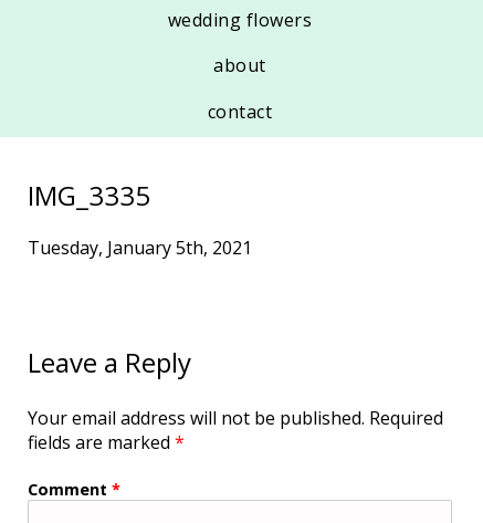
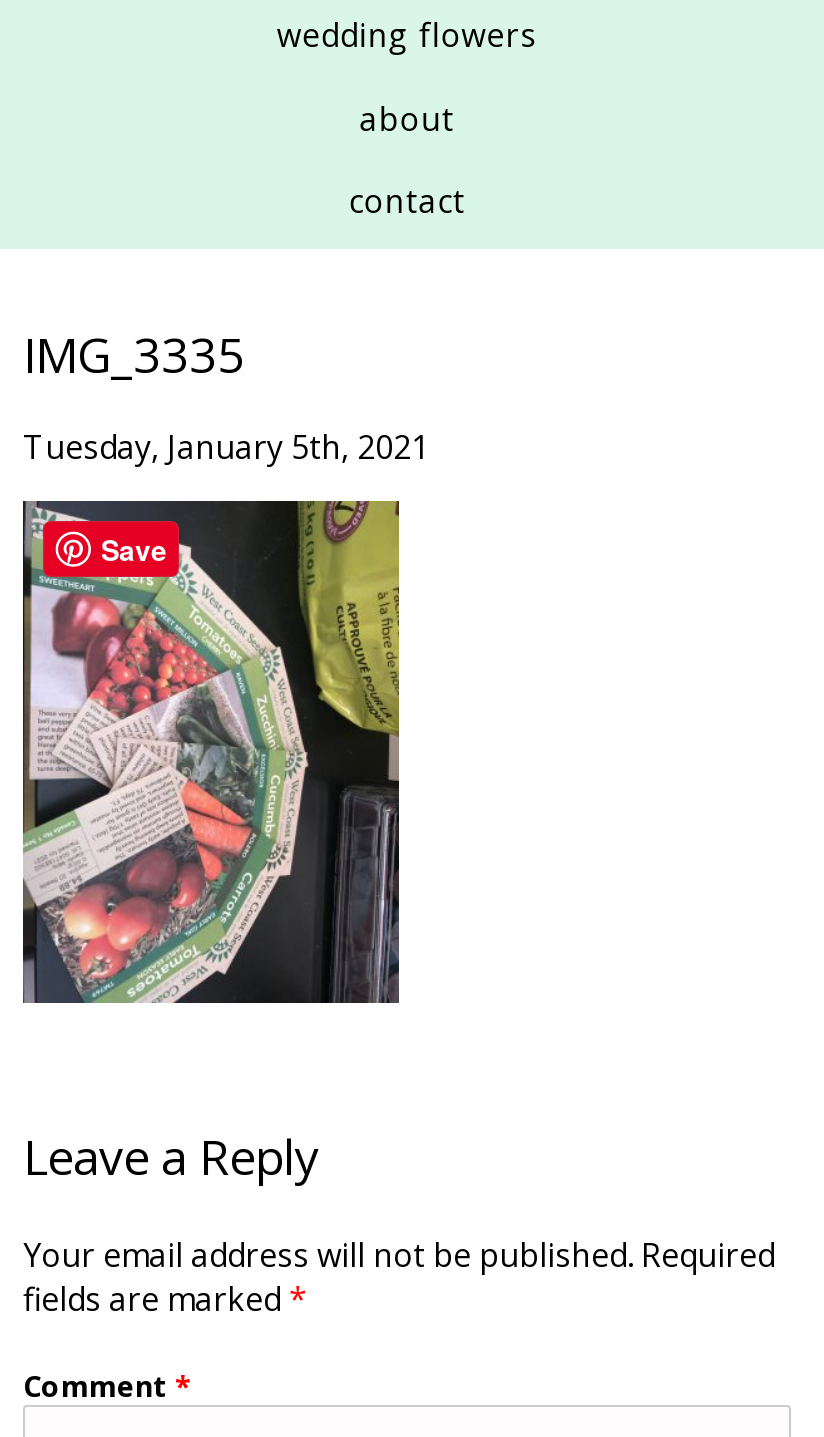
none -> [21,498,401,1004] [image] | Save

